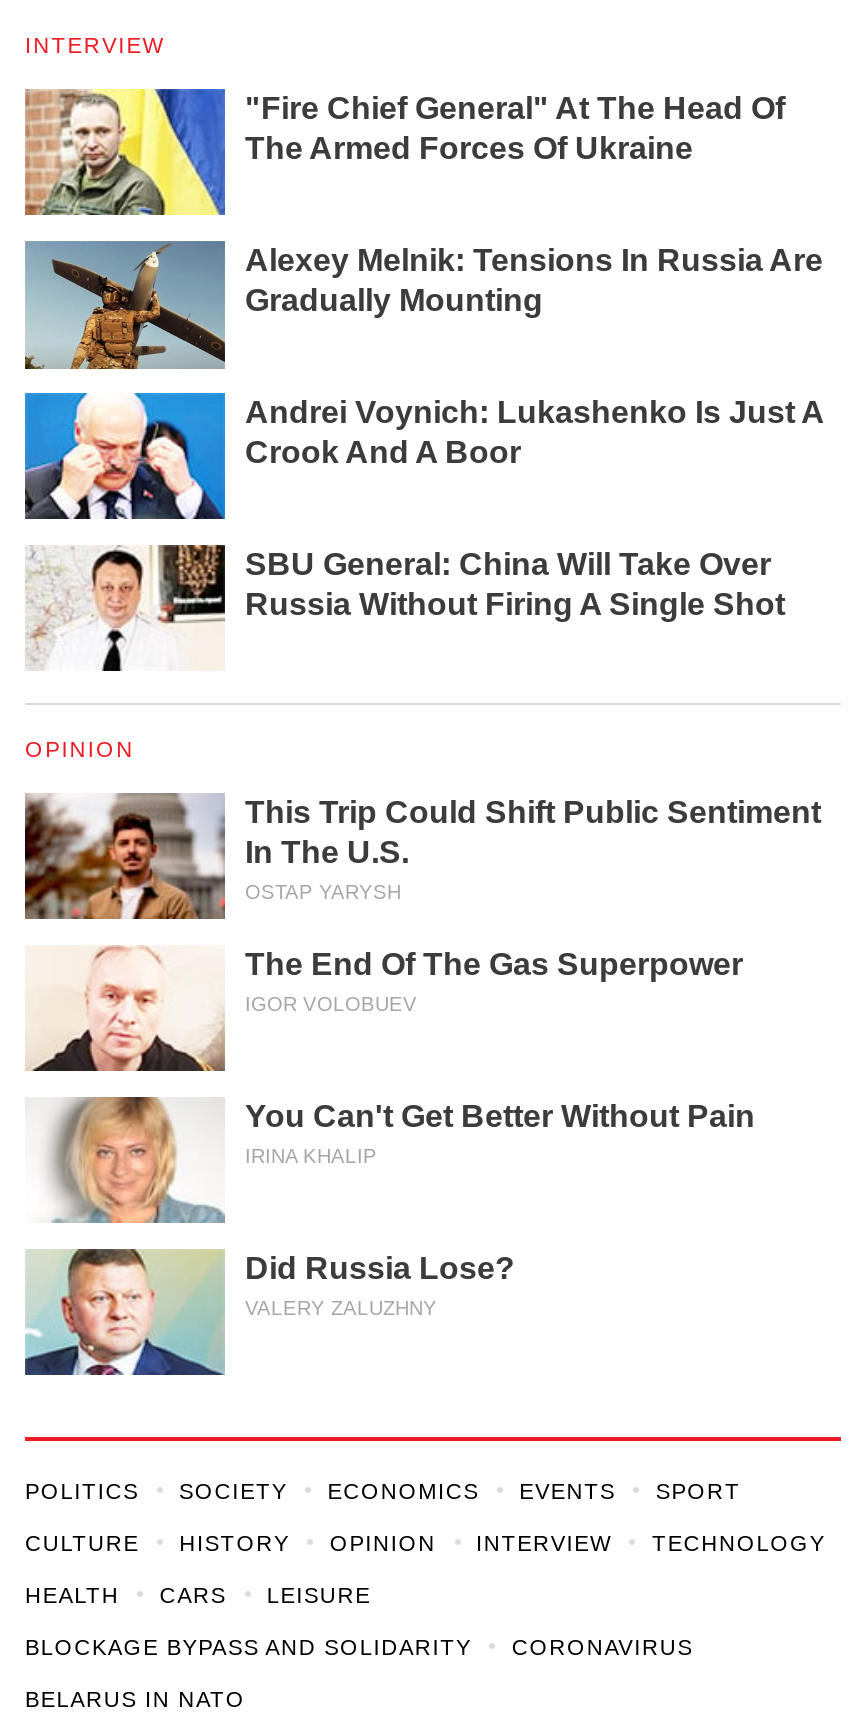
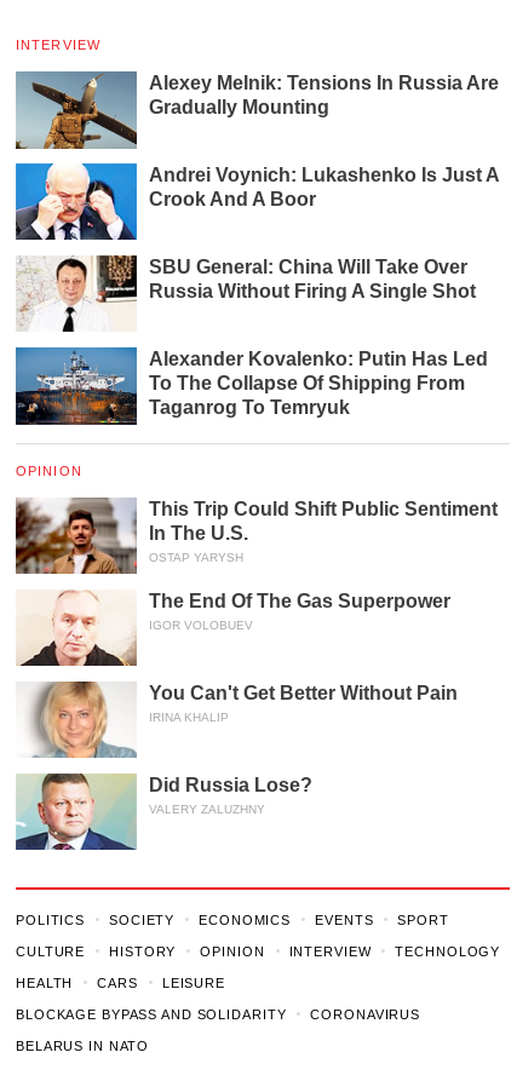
[23,87,785,217] [image] | "Fire Chief General" At The Head Of | The Armed Forces Of Ukraine -> none
moved [23,243,823,621] -> [15,73,499,301]: [image] | Alexey Melnik: Tensions In Russia Are | Gradually Mounting | Andrei Voynich: Lukashenko Is Just A | Crook And A Boor | SBU General: China Will Take Over | Russia Without Firing A Single Shot
none -> [15,346,488,426] [image] | Alexander Kovalenko: Putin Has Led | To The Collapse Of Shipping From | Taganrog To Temryuk

